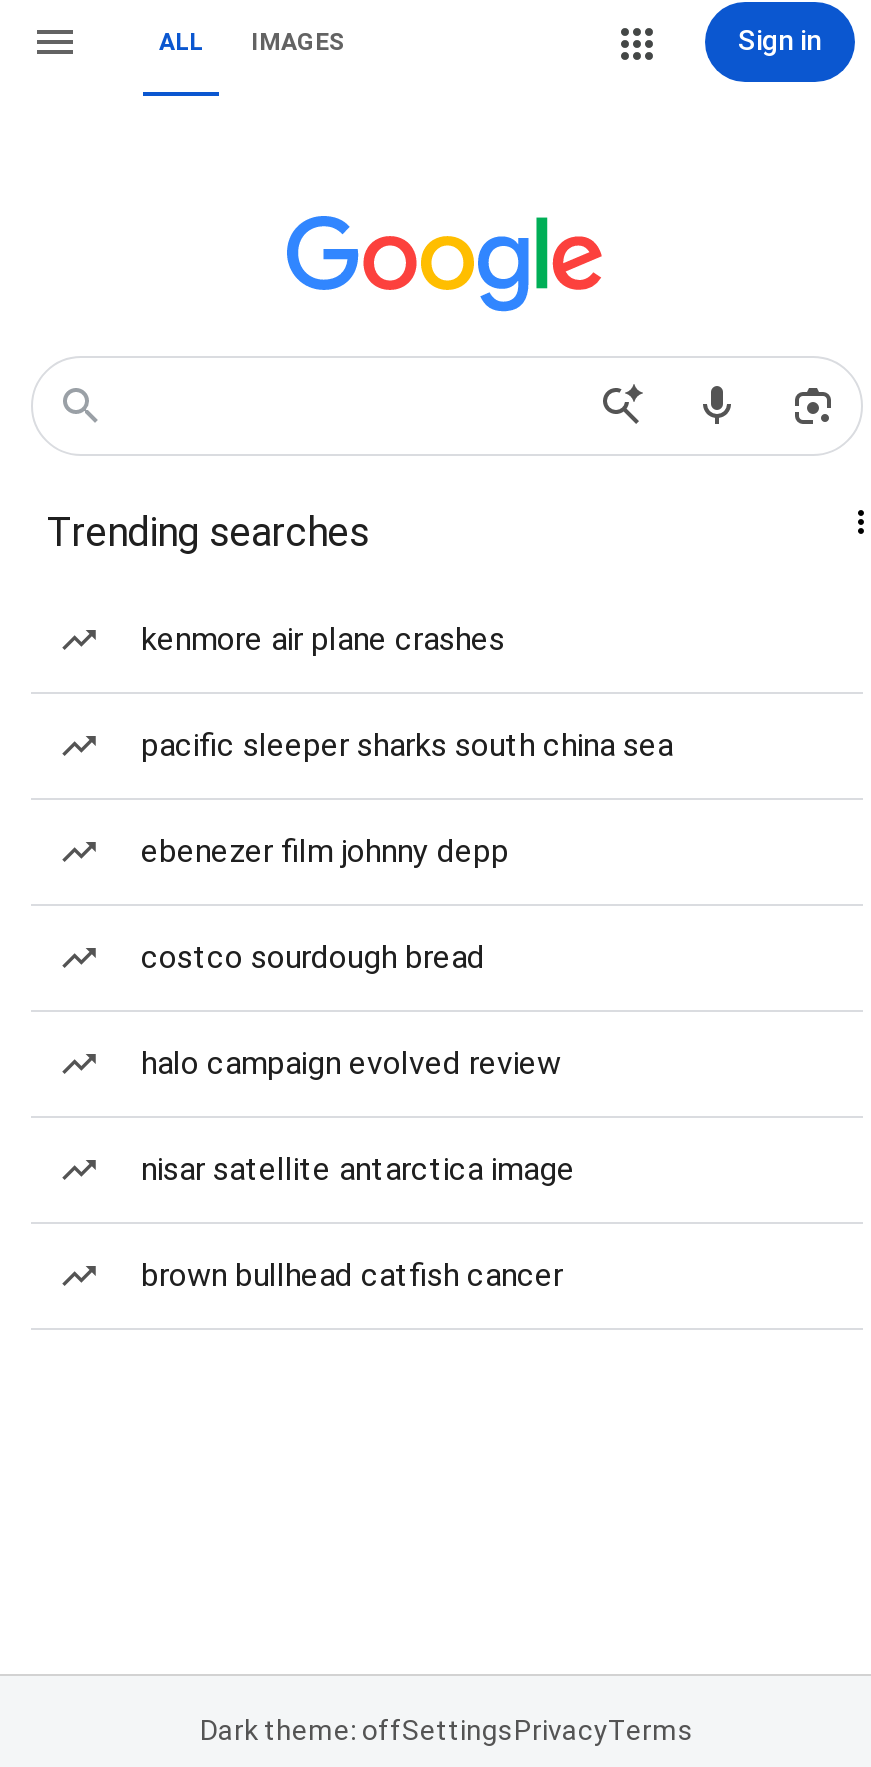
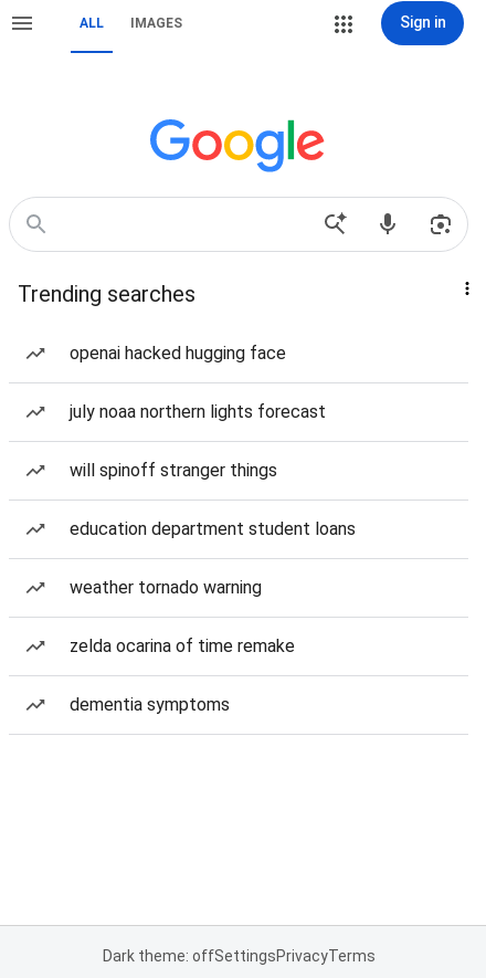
[141,620,505,658] kenmore air plane crashes -> [70,343,286,364] openai hacked hugging face
[141,726,673,764] pacific sleeper sharks south china sea -> [70,401,326,422] july noaa northern lights forecast
[141,832,509,870] ebenezer film johnny depp -> [70,460,277,481] will spinoff stranger things
[141,938,485,976] costco sourdough bread -> [70,518,356,539] education department student loans
[141,1044,561,1082] halo campaign evolved review -> [70,577,262,598] weather tornado warning
[141,1150,575,1188] nisar satellite antarctica image -> [70,635,295,656] zelda ocarina of time remake
[141,1256,563,1294] brown bullhead catfish cancer -> [70,694,230,715] dementia symptoms

